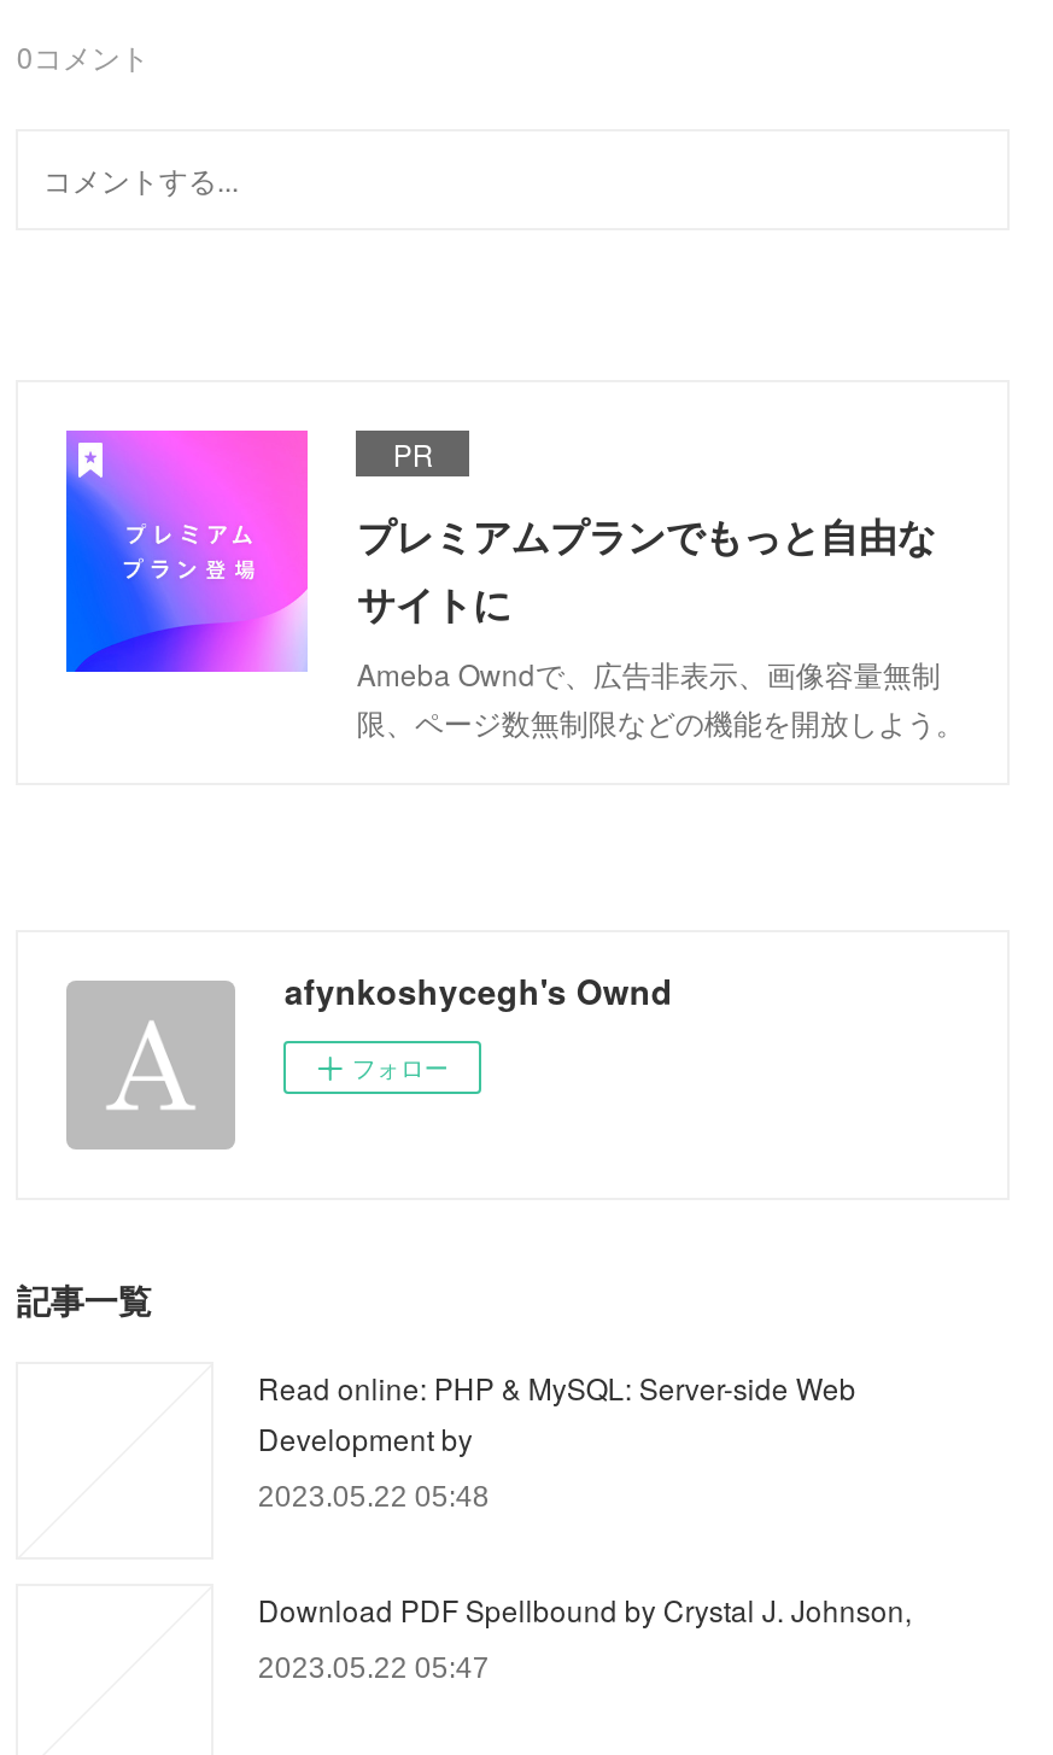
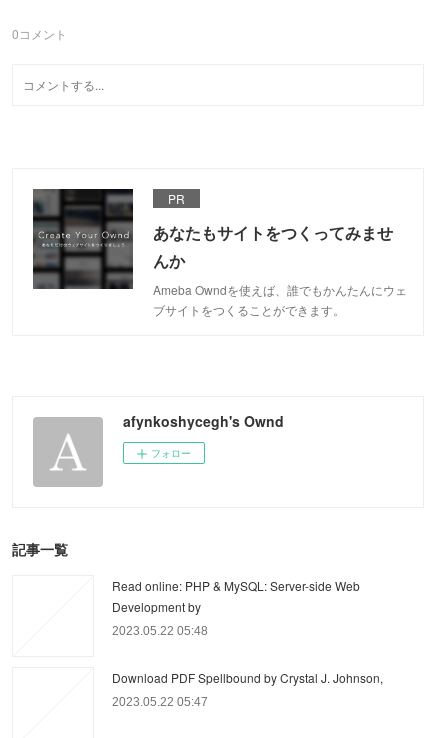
[64,428,965,743] [image] | プレミアムプランでもっと自由な | サイトに | Ameba Owndで、広告非表示、画像容量無制 | 限、ページ数無制限などの機能を開放しよう。 -> [32,188,407,318] [image] | あなたもサイトをつくってみませ | んか | Ameba Owndを使えば、誰でもかんたんにウェ | ブサイトをつくることができます。

